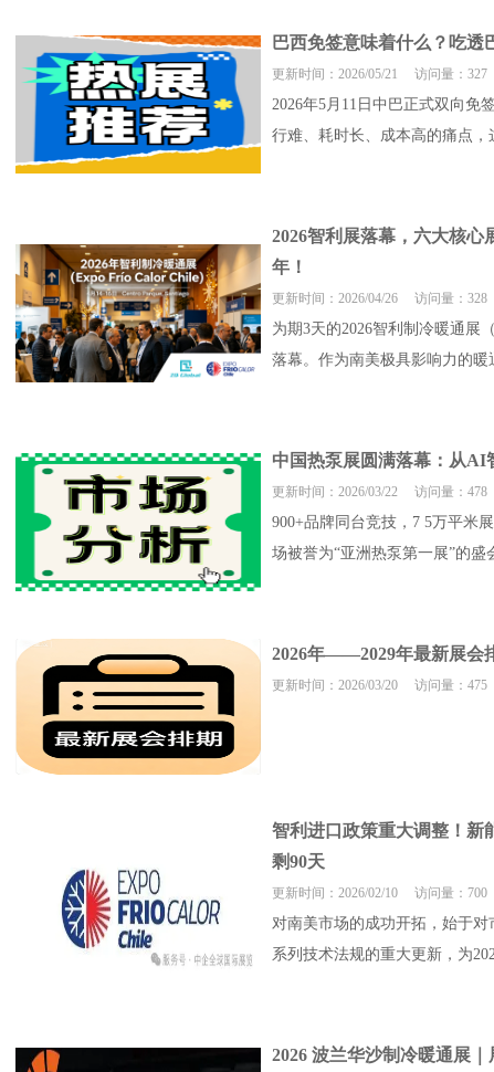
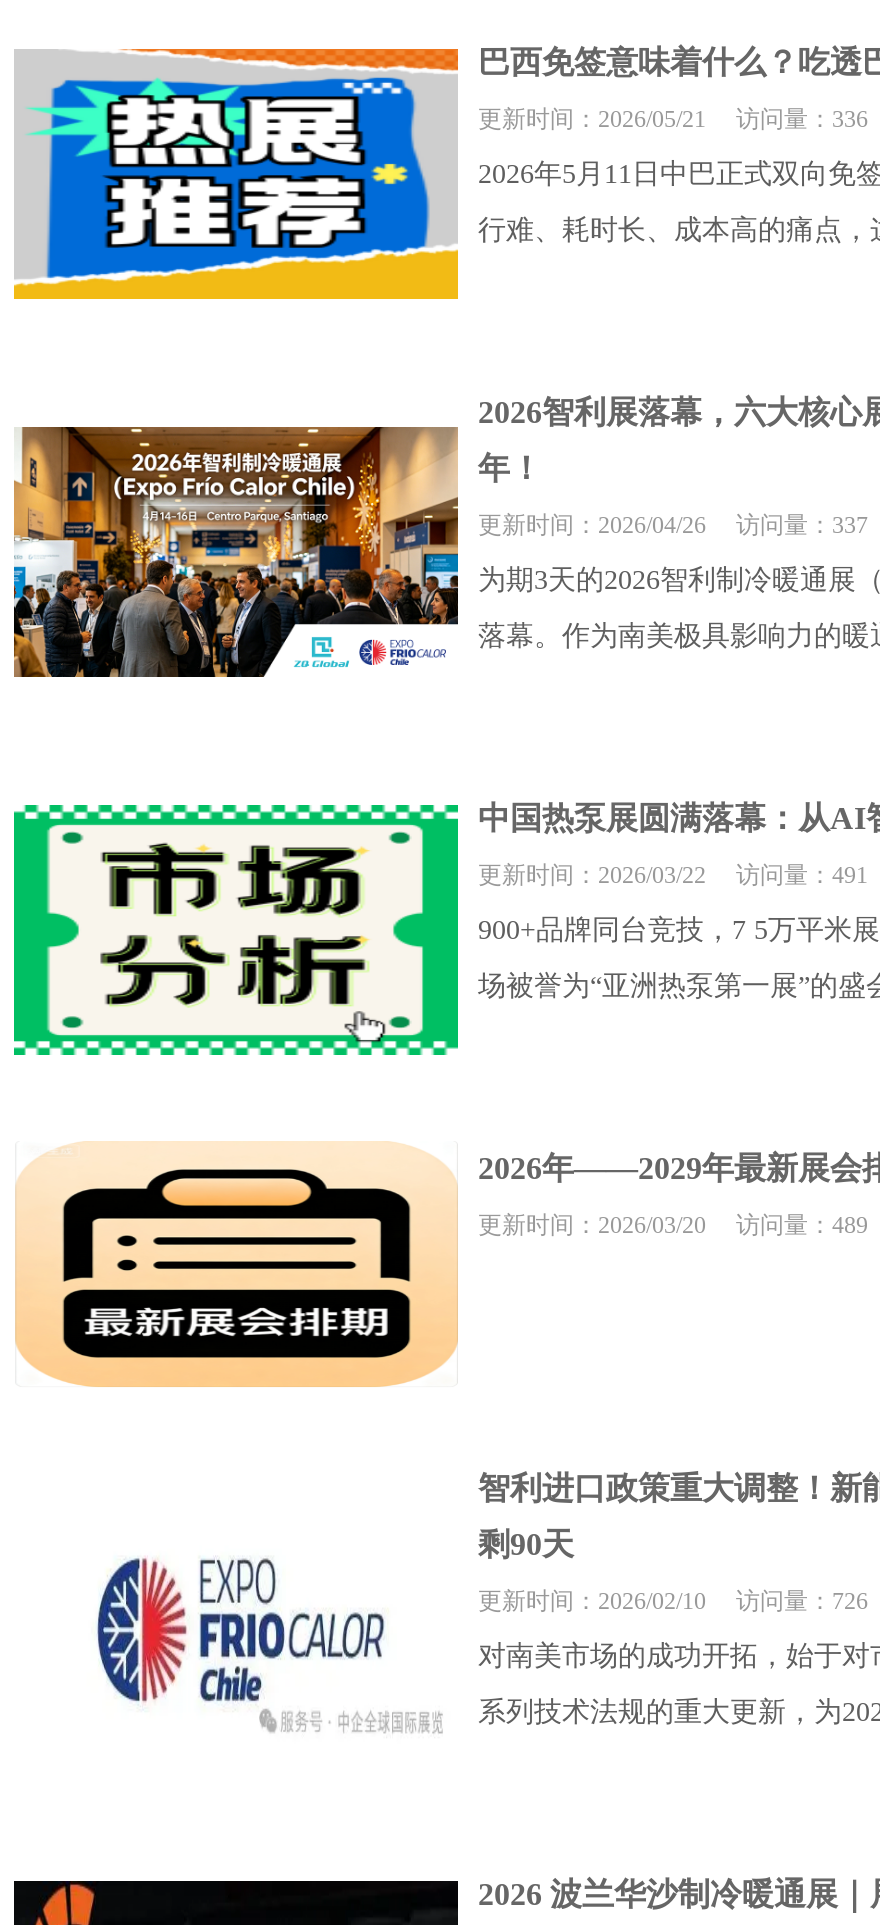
[272,66,487,82] 更新时间：2026/05/21 访问量：327 -> [478,105,868,133] 更新时间：2026/05/21 访问量：336
[272,291,487,306] 更新时间：2026/04/26 访问量：328 -> [478,511,868,539] 更新时间：2026/04/26 访问量：337
[272,484,487,500] 更新时间：2026/03/22 访问量：478 -> [478,861,868,889] 更新时间：2026/03/22 访问量：491
[272,677,487,693] 更新时间：2026/03/20 访问量：475 -> [478,1211,868,1239] 更新时间：2026/03/20 访问量：489
[272,885,487,901] 更新时间：2026/02/10 访问量：700 -> [478,1587,868,1615] 更新时间：2026/02/10 访问量：726

